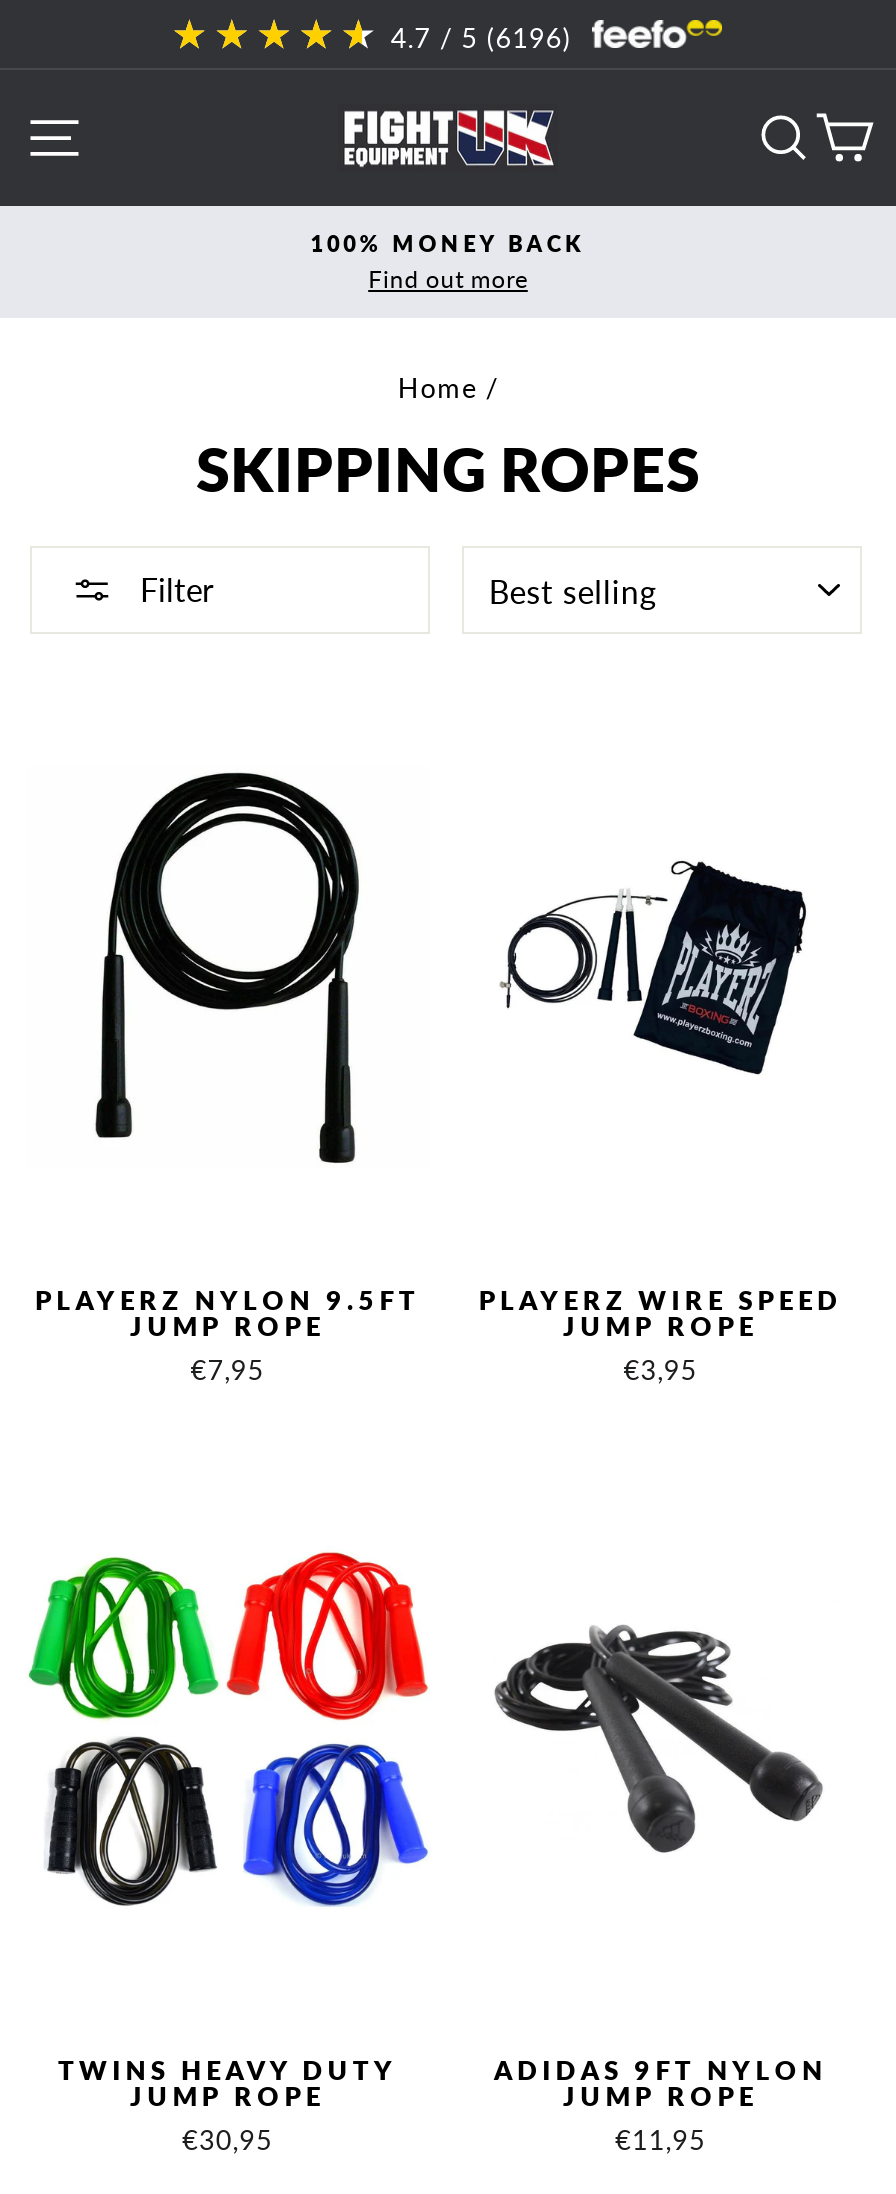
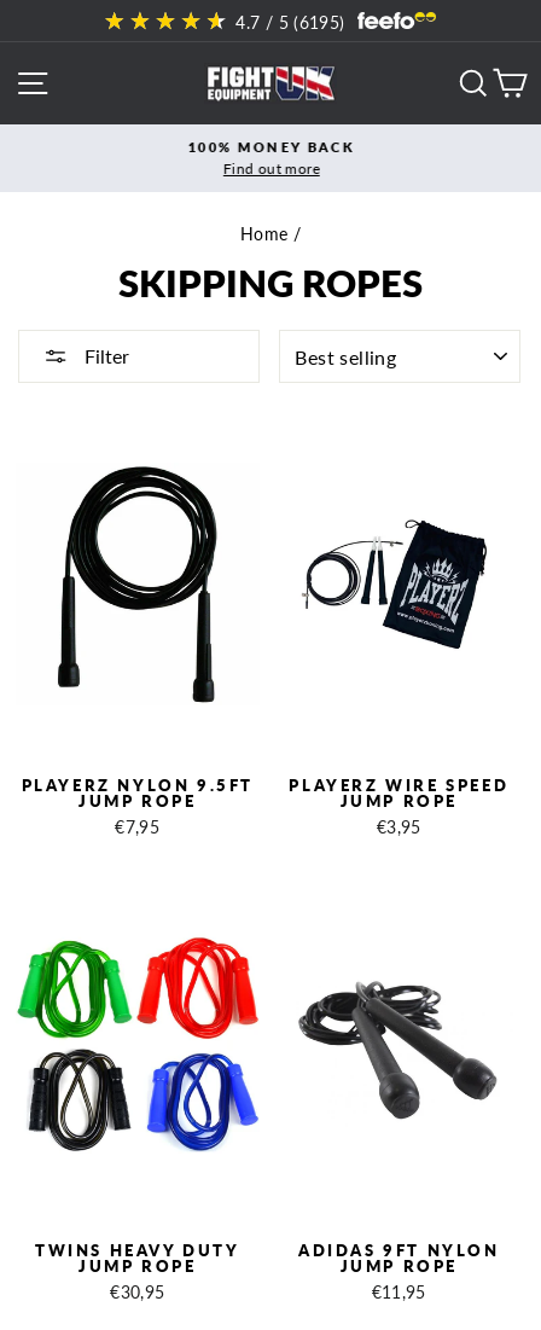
[391,22,571,54] 4.7 / 5 (6196) -> [236,13,345,33] 4.7 / 5 (6195)

